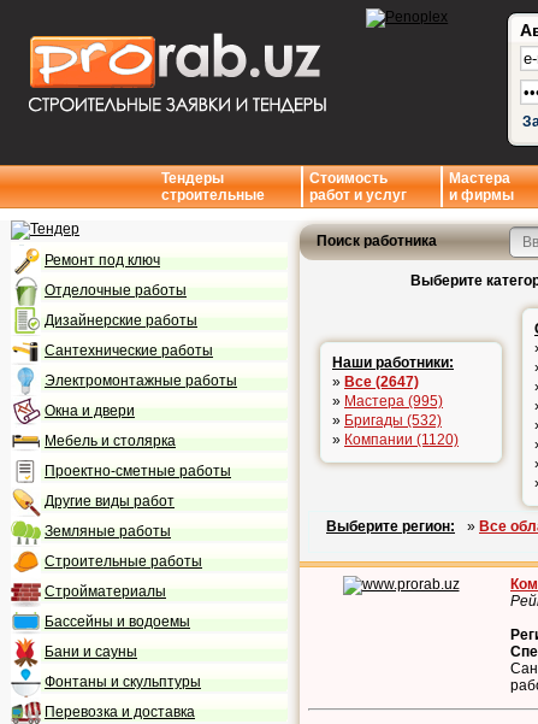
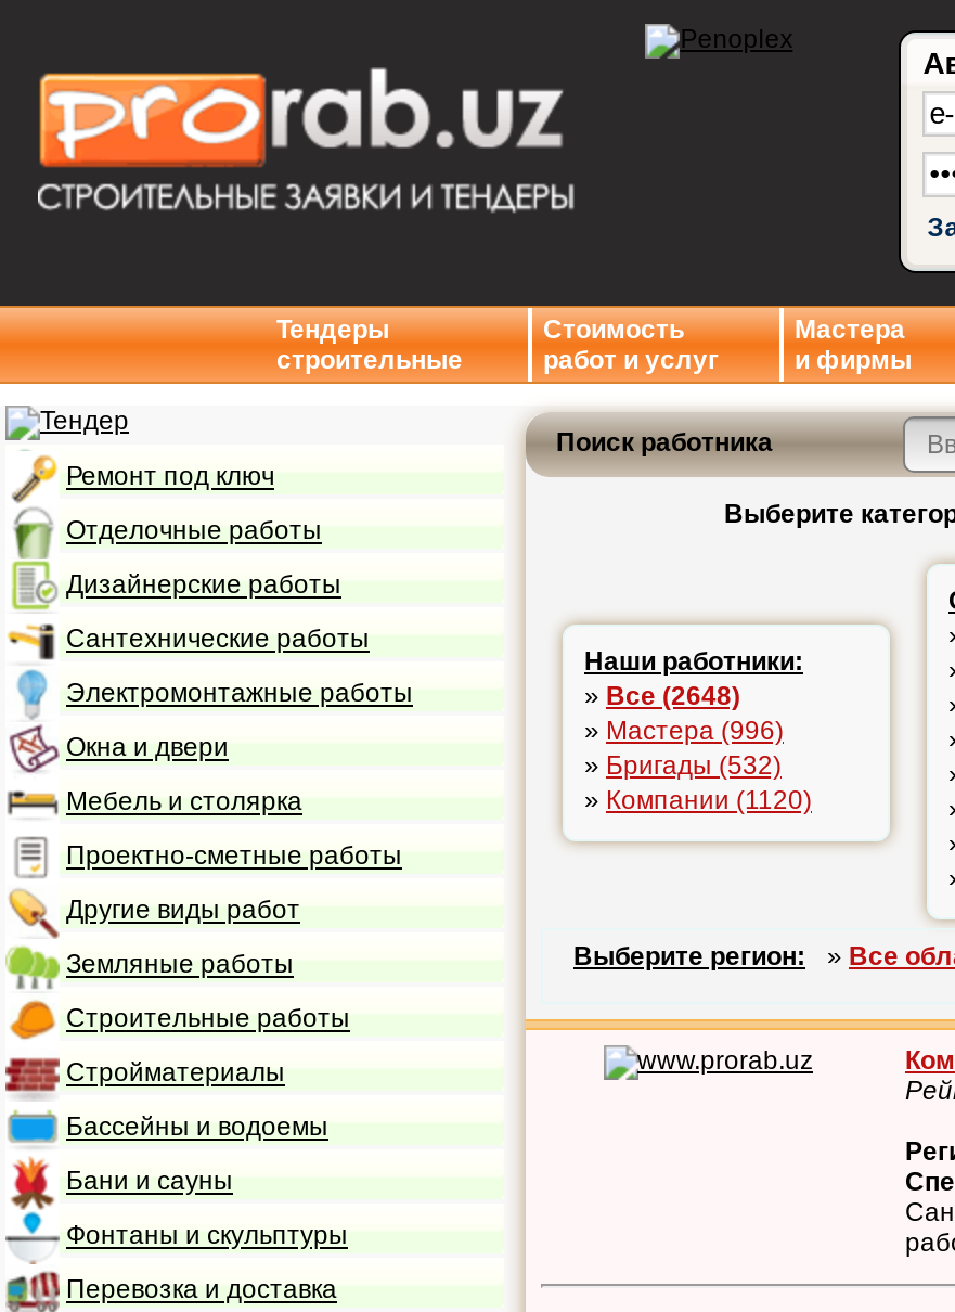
[332,373,419,390] » Все (2647) -> [584,681,740,711] » Все (2648)
[332,393,443,410] » Мастера (995) -> [584,716,784,746] » Мастера (996)

